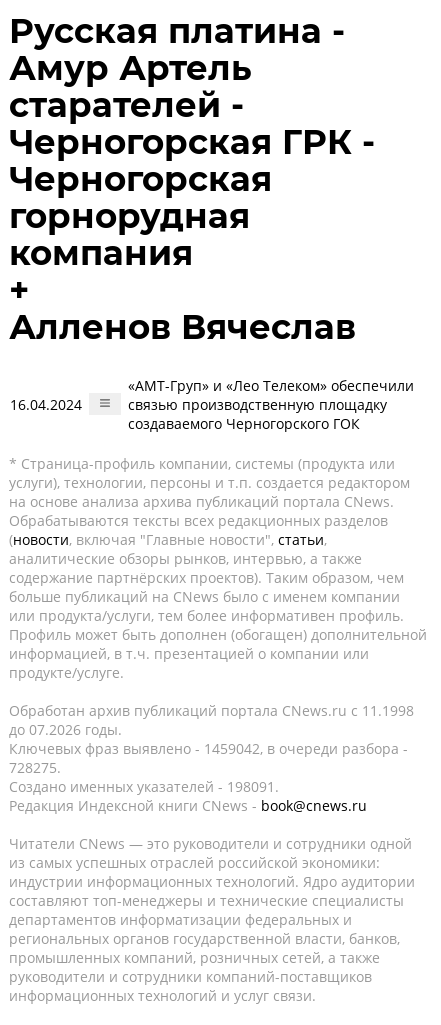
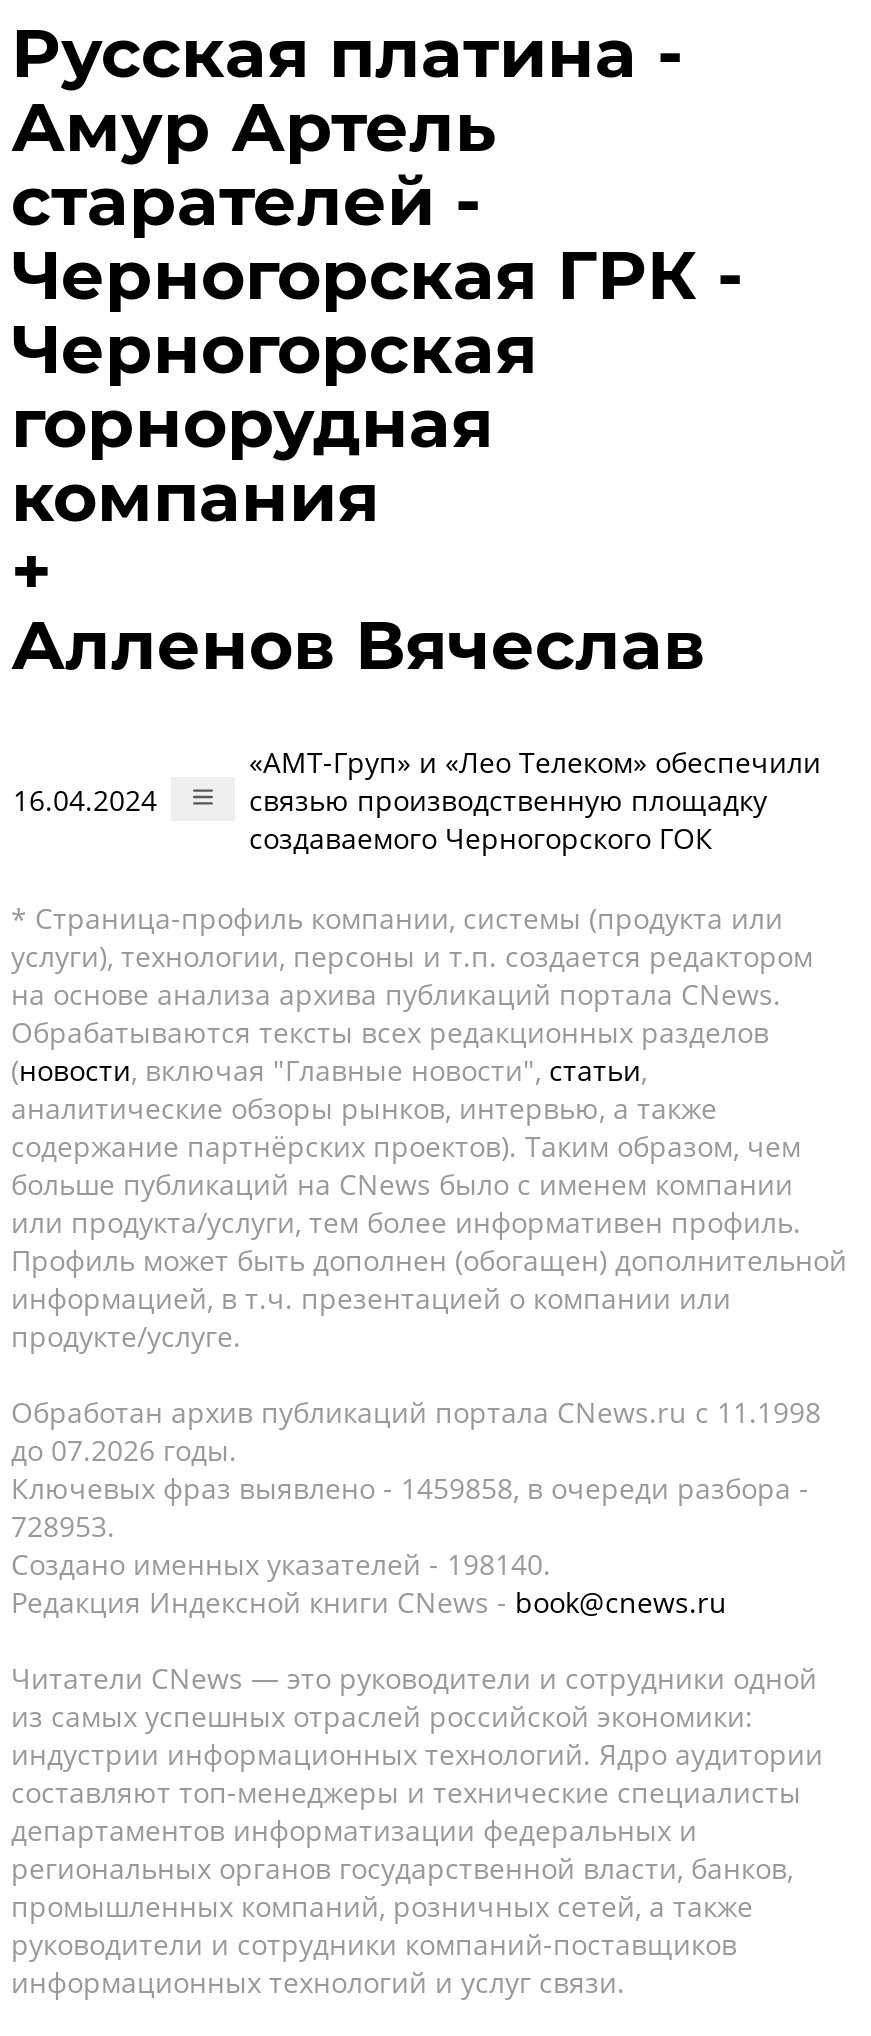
[9,739,408,758] Ключевых фраз выявлено - 1459042, в очереди разбора - -> [11,1469,809,1507] Ключевых фраз выявлено - 1459858, в очереди разбора -
[9,758,61,777] 728275. -> [11,1507,115,1545] 728953.
[9,777,279,796] Создано именных указателей - 198091. -> [11,1545,551,1583] Создано именных указателей - 198140.

